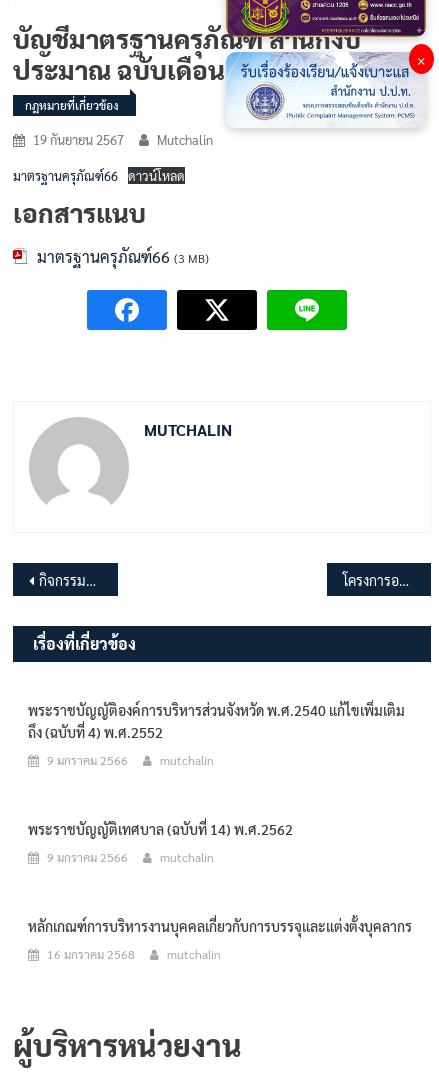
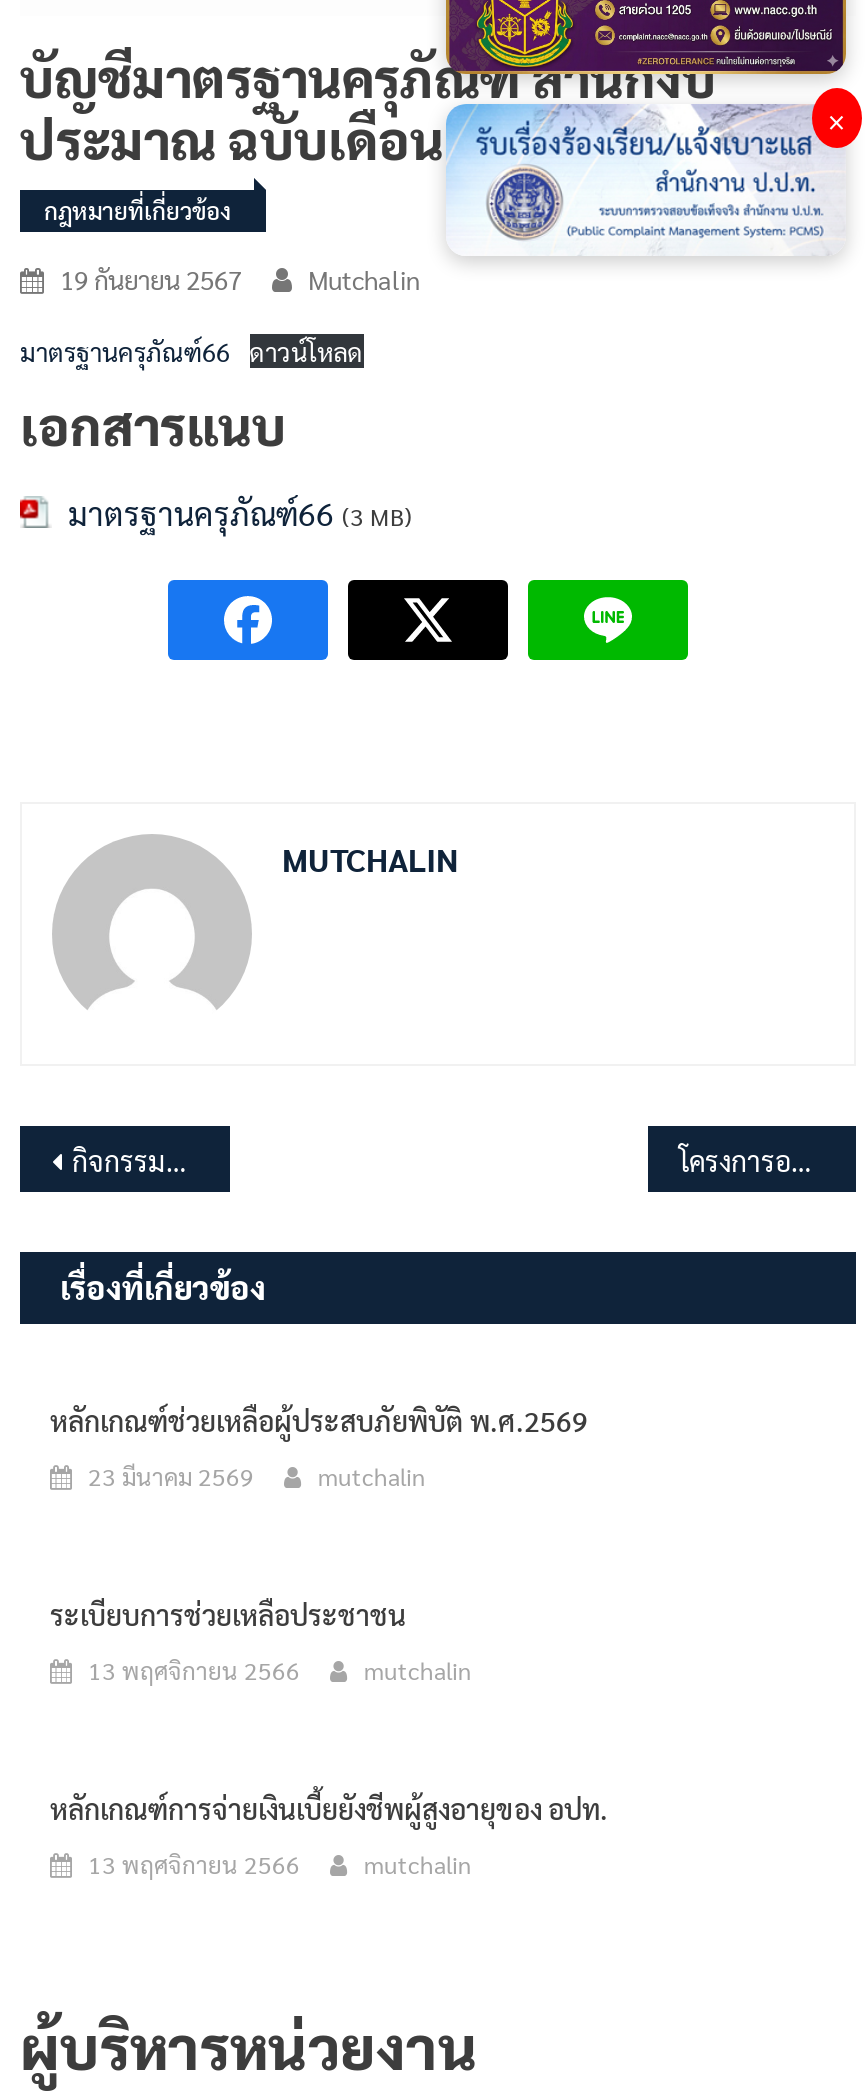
[28,701,405,741] พระราชบัญญัติองค์การบริหารส่วนจังหวัด พ.ศ.2540 แก้ไขเพิ่มเติม | ถึง (ฉบับที่ 4) พ.ศ.2552 -> [50,1402,588,1438] หลักเกณฑ์ช่วยเหลือผู้ประสบภัยพิบัติ พ.ศ.2569
[47,752,128,768] 9 มกราคม 2566 -> [88,1460,254,1492] 23 มีนาคม 2569
[28,820,293,838] พระราชบัญญัติเทศบาล (ฉบับที่ 14) พ.ศ.2562 -> [50,1596,406,1632] ระเบียบการช่วยเหลือประชาชน
[47,849,128,865] 9 มกราคม 2566 -> [88,1654,300,1686] 13 พฤศจิกายน 2566
[28,917,412,935] หลักเกณฑ์การบริหารงานบุคคลเกี่ยวกับการบรรจุและแต่งตั้งบุคลากร -> [50,1790,608,1826] หลักเกณฑ์การจ่ายเงินเบี้ยยังชีพผู้สูงอายุของ อปท.
[47,946,135,962] 16 มกราคม 2568 -> [88,1848,300,1880] 13 พฤศจิกายน 2566

